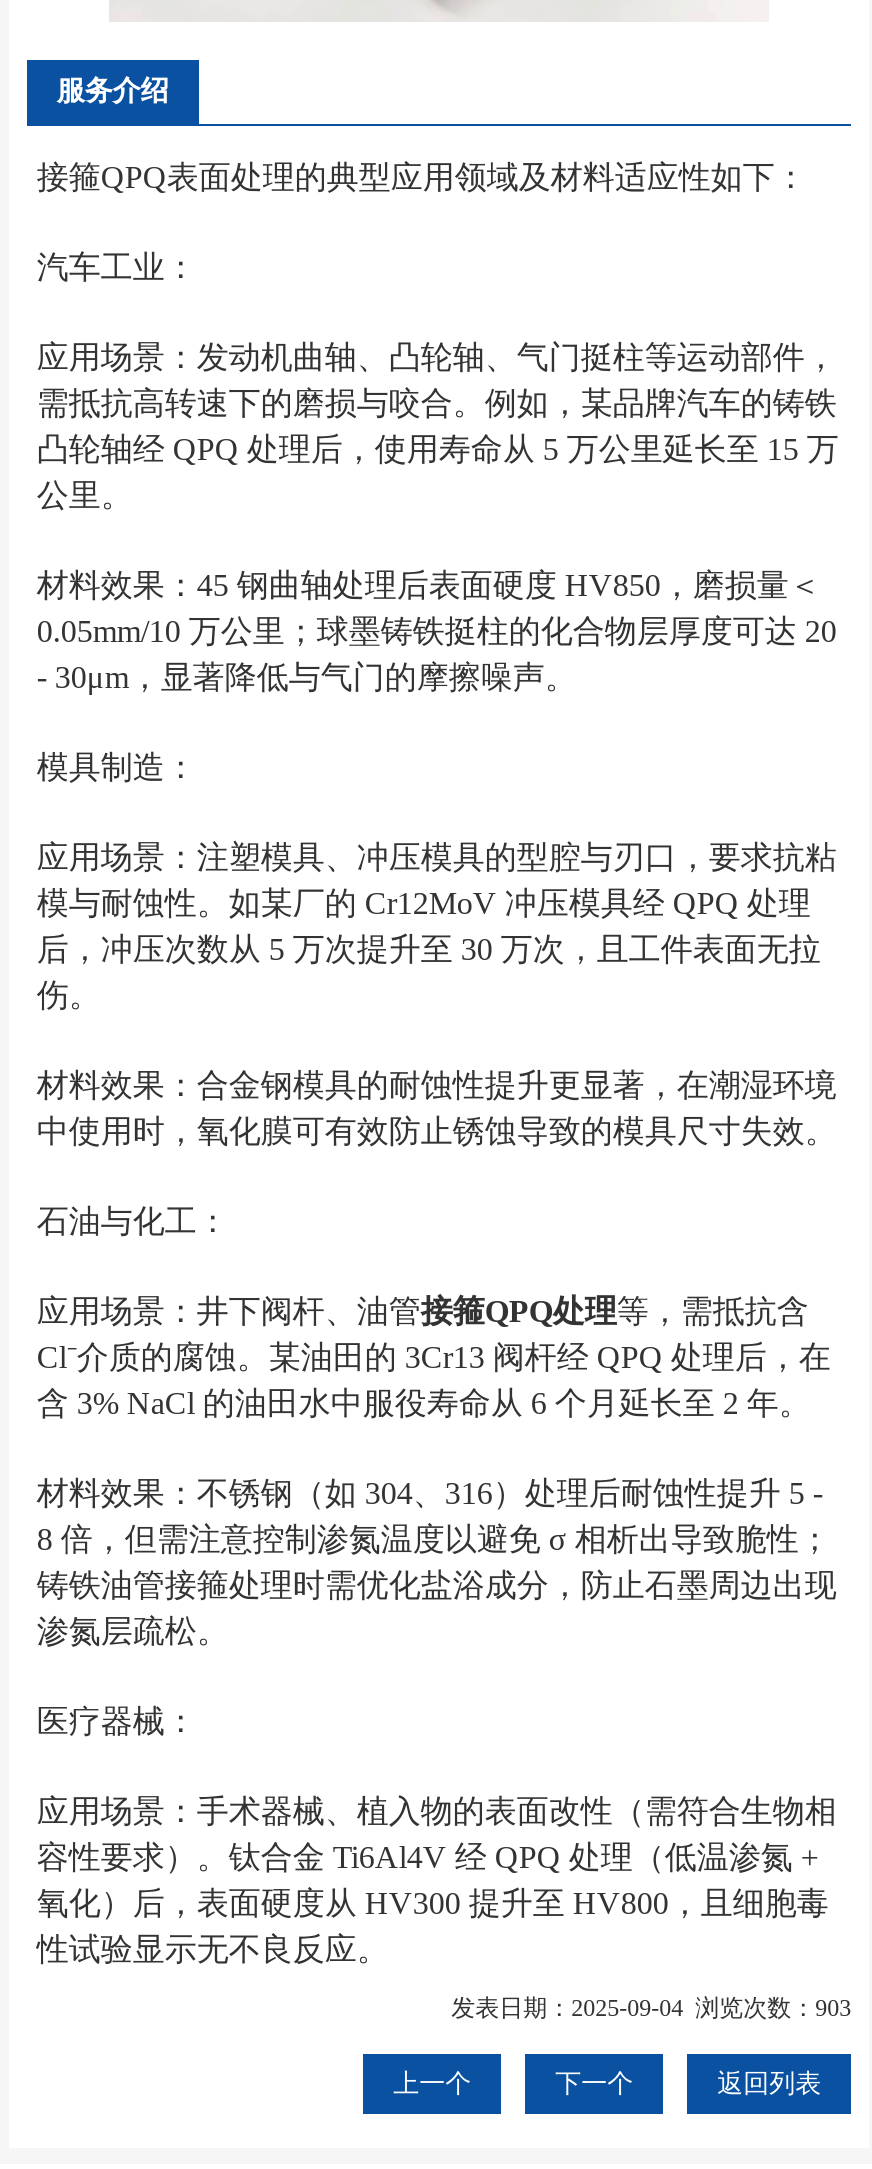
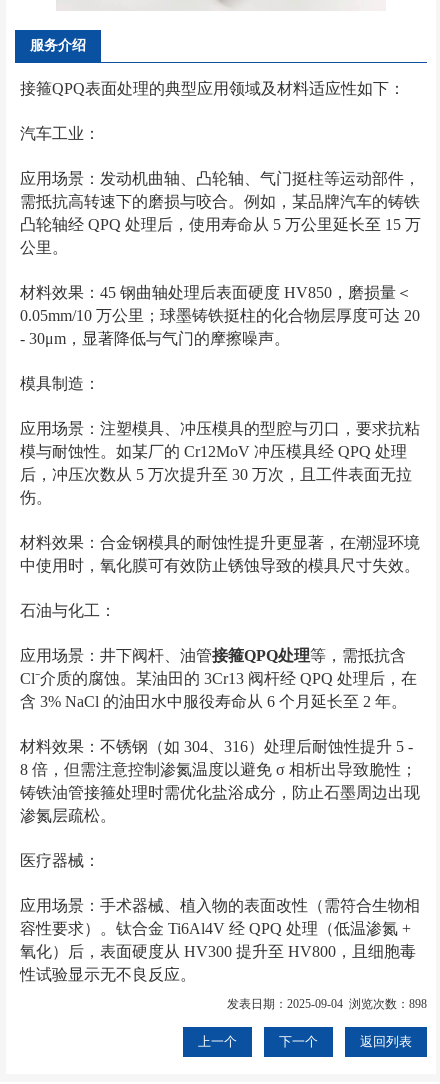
[451,1993,851,2021] 发表日期：2025-09-04 浏览次数：903 -> [227,997,427,1011] 发表日期：2025-09-04 浏览次数：898

